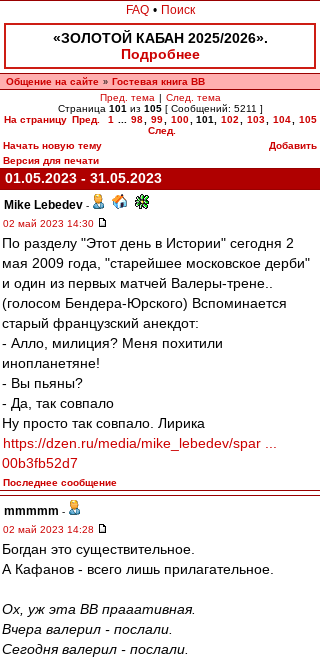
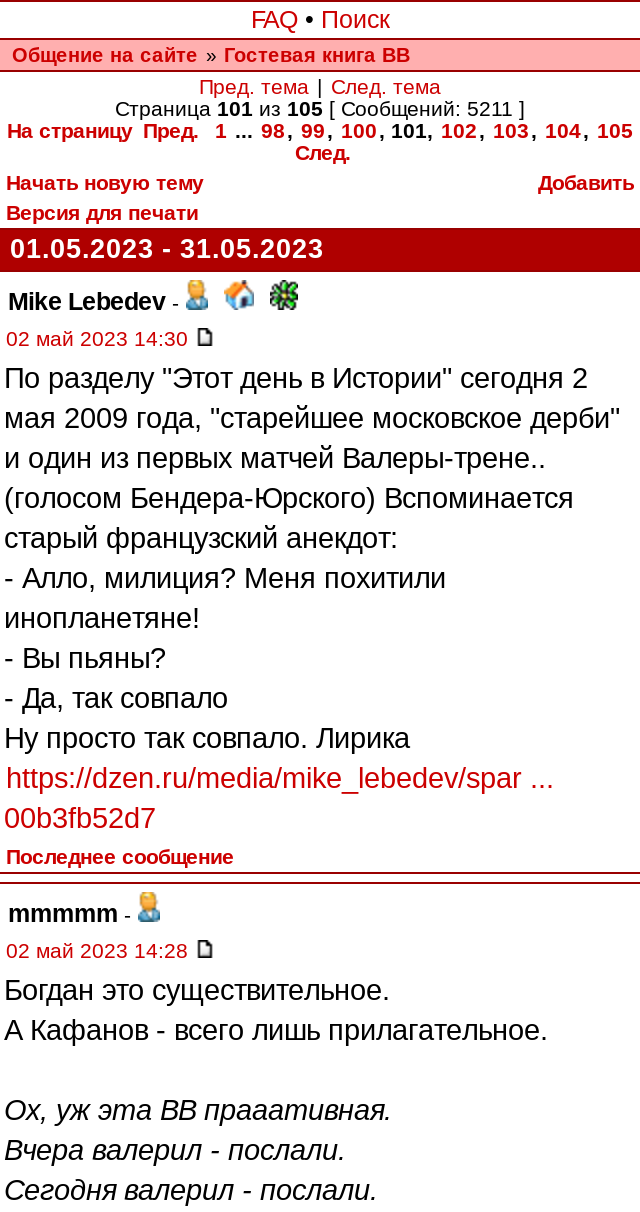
[52,30,267,62] «ЗОЛОТОЙ КАБАН 2025/2026». | Подробнее -> none

